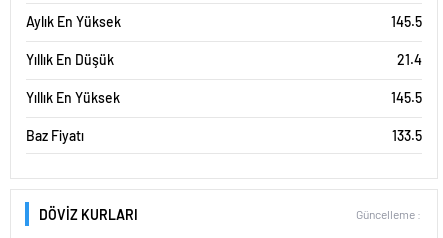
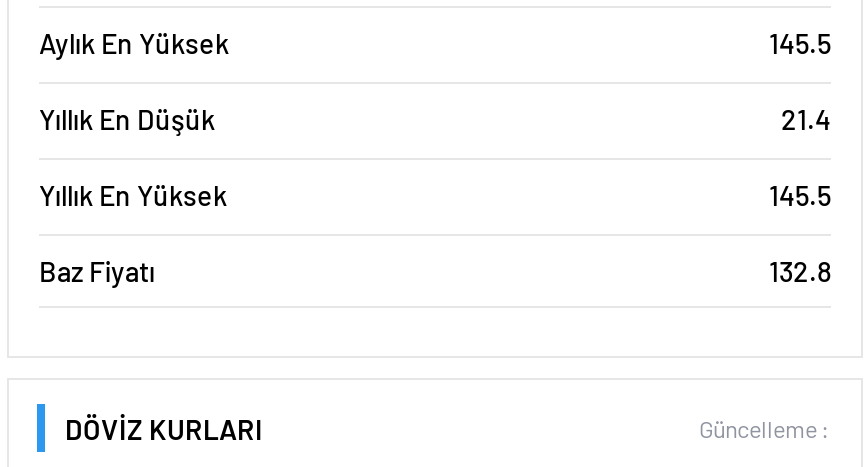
[392,127,422,144] 133.5 -> [769,254,831,288] 132.8

